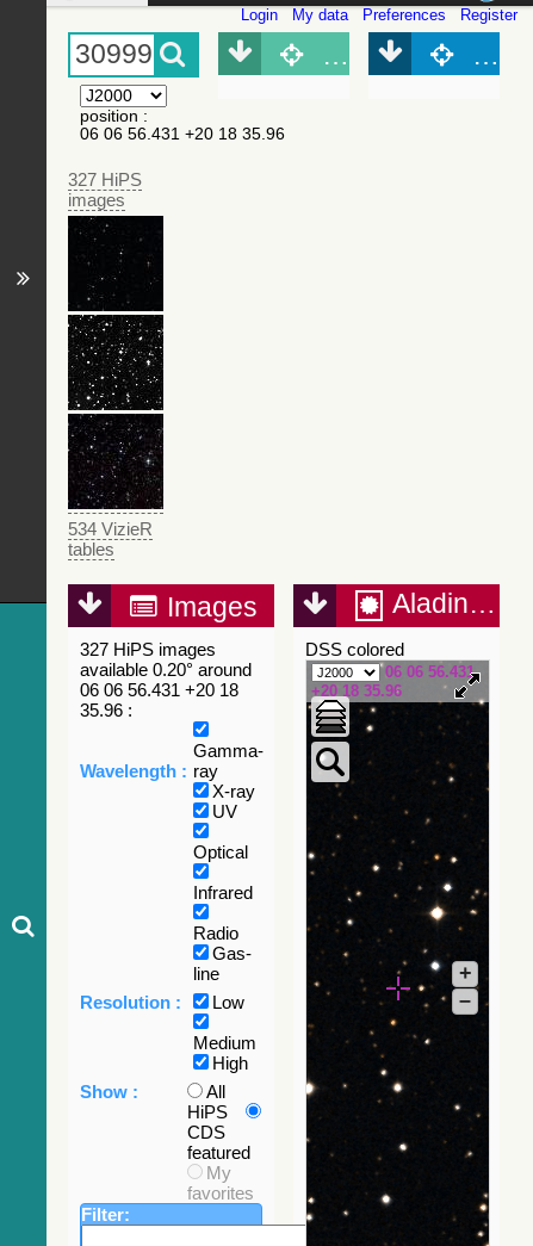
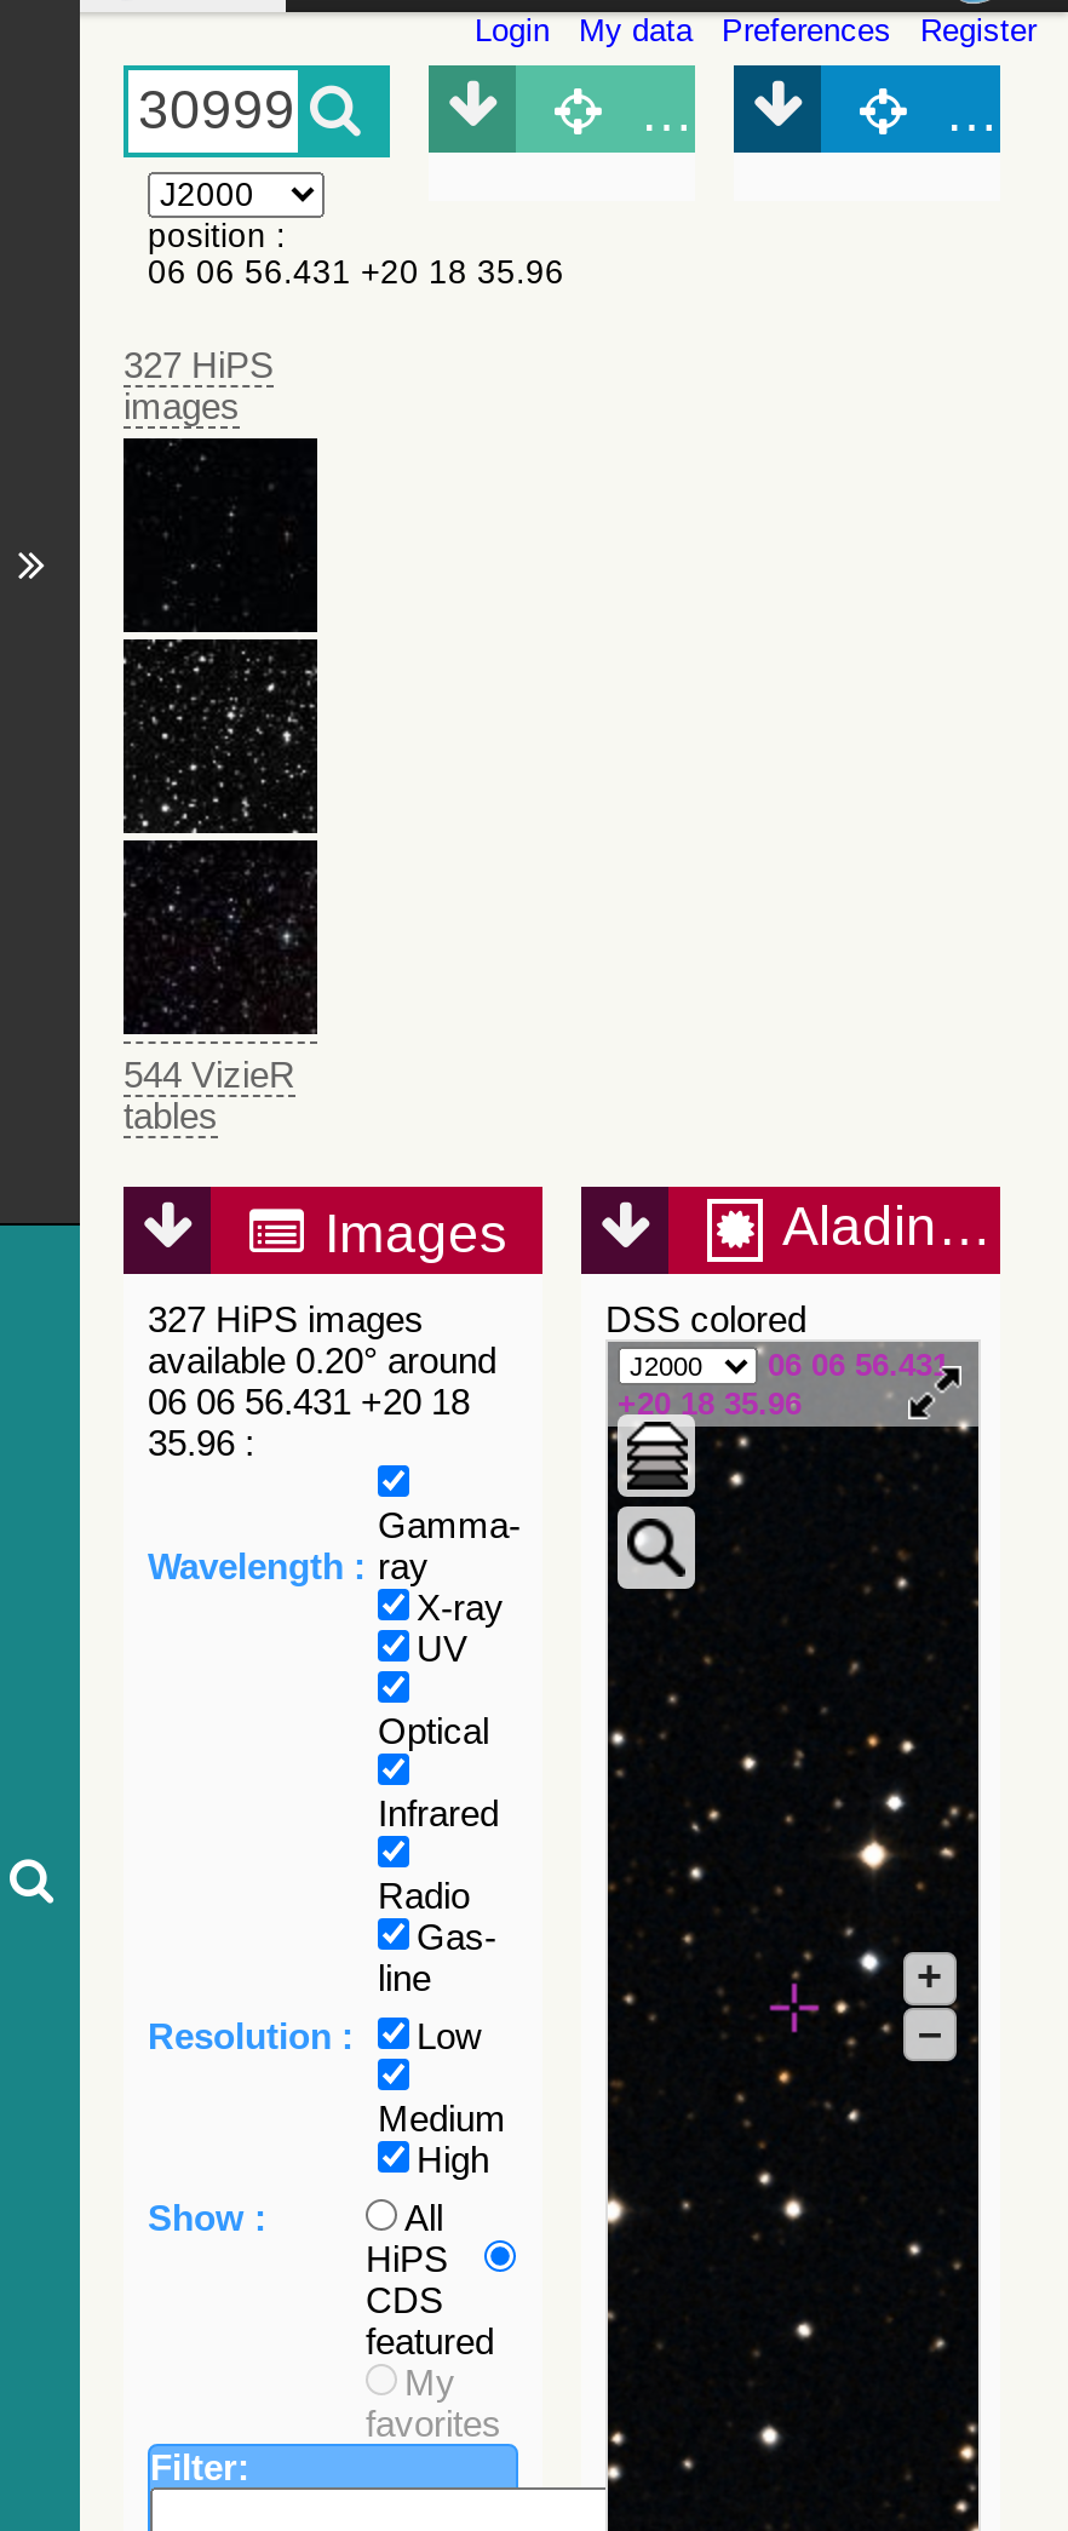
[68,519,153,539] 534 VizieR -> [124,1054,295,1095] 544 VizieR

